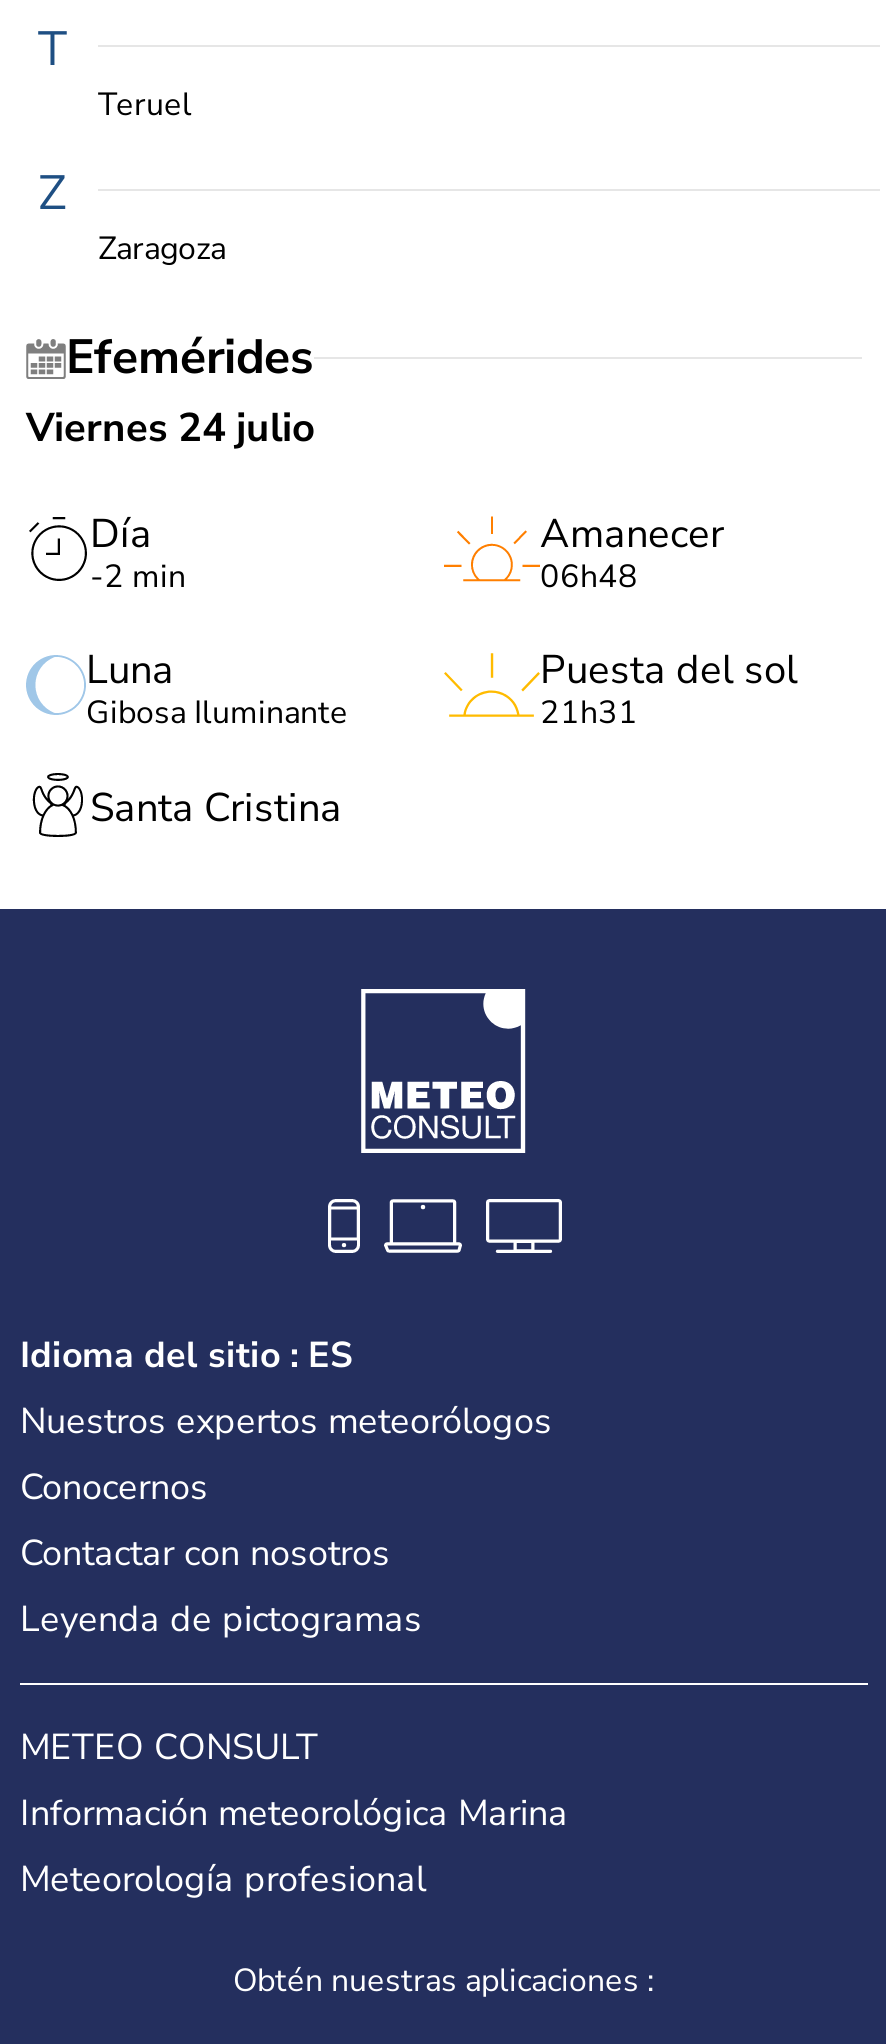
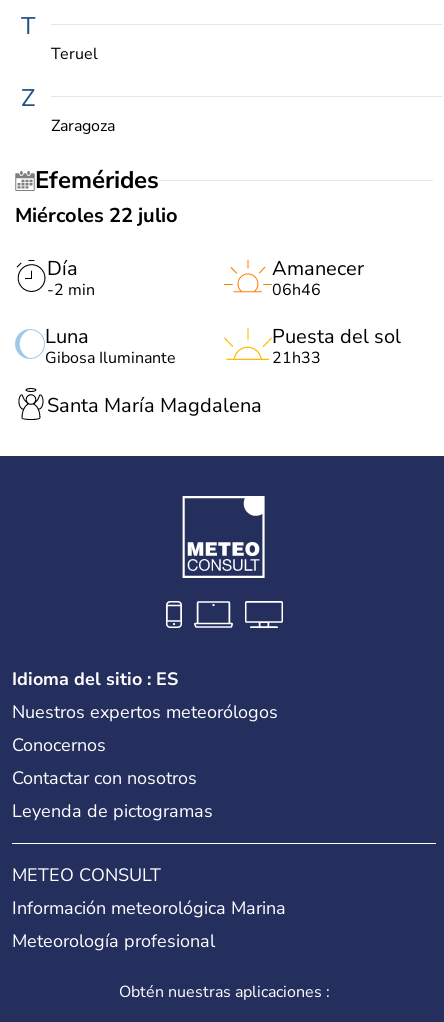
[26,401,316,455] Viernes 24 julio -> [15,202,178,229] Miércoles 22 julio
[540,555,638,599] 06h48 -> [272,279,321,301] 06h46
[540,691,638,735] 21h31 -> [272,347,321,369] 21h33
[90,782,342,836] Santa Cristina -> [47,392,262,419] Santa María Magdalena

